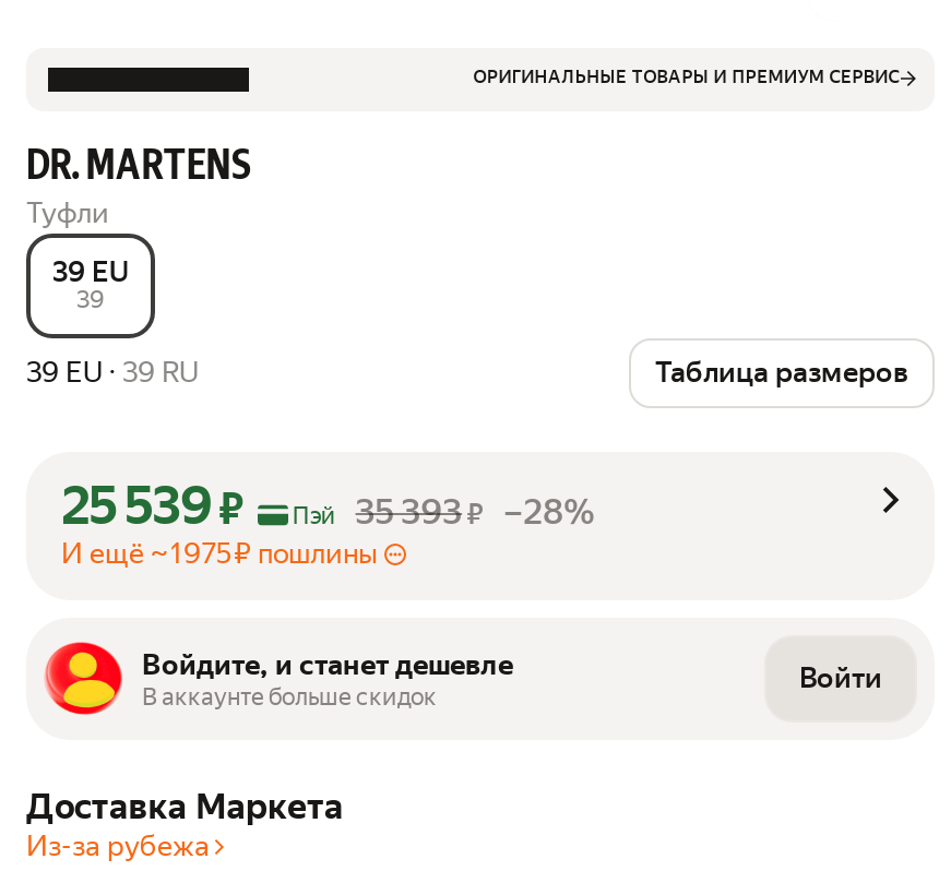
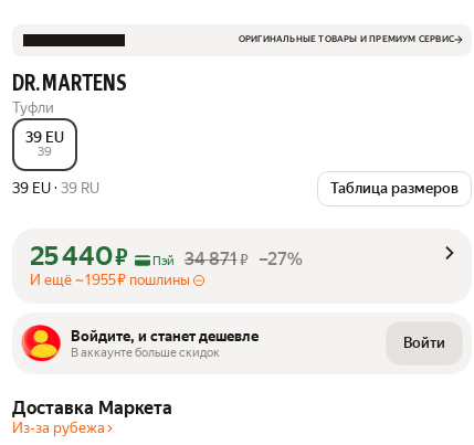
[61,475,244,537] 25 539 ₽ -> [30,240,128,271] 25 440 ₽
[356,491,595,532] 35 393 ₽ –28% -> [184,248,303,269] 34 871 ₽ –27%
[61,537,378,569] И ещё ~ 1 975 ₽ пошлины -> [30,271,190,288] И ещё ~ 1 955 ₽ пошлины

